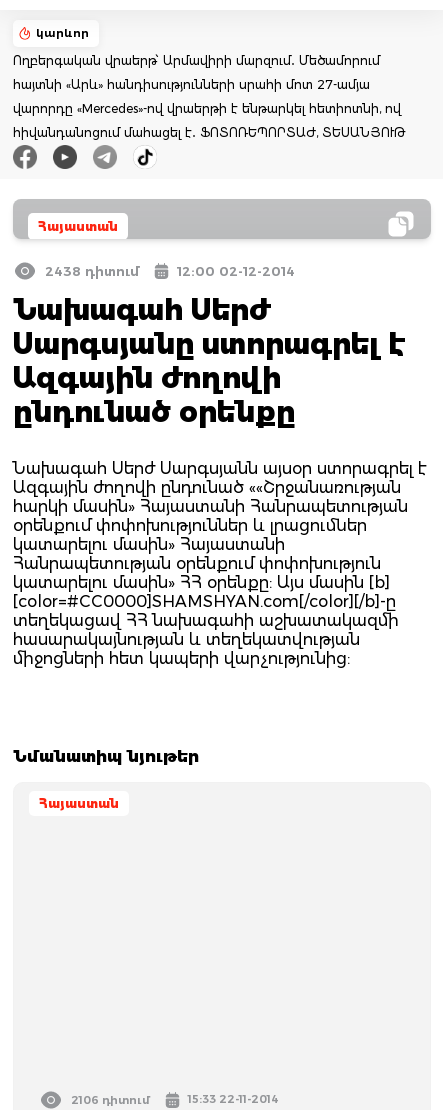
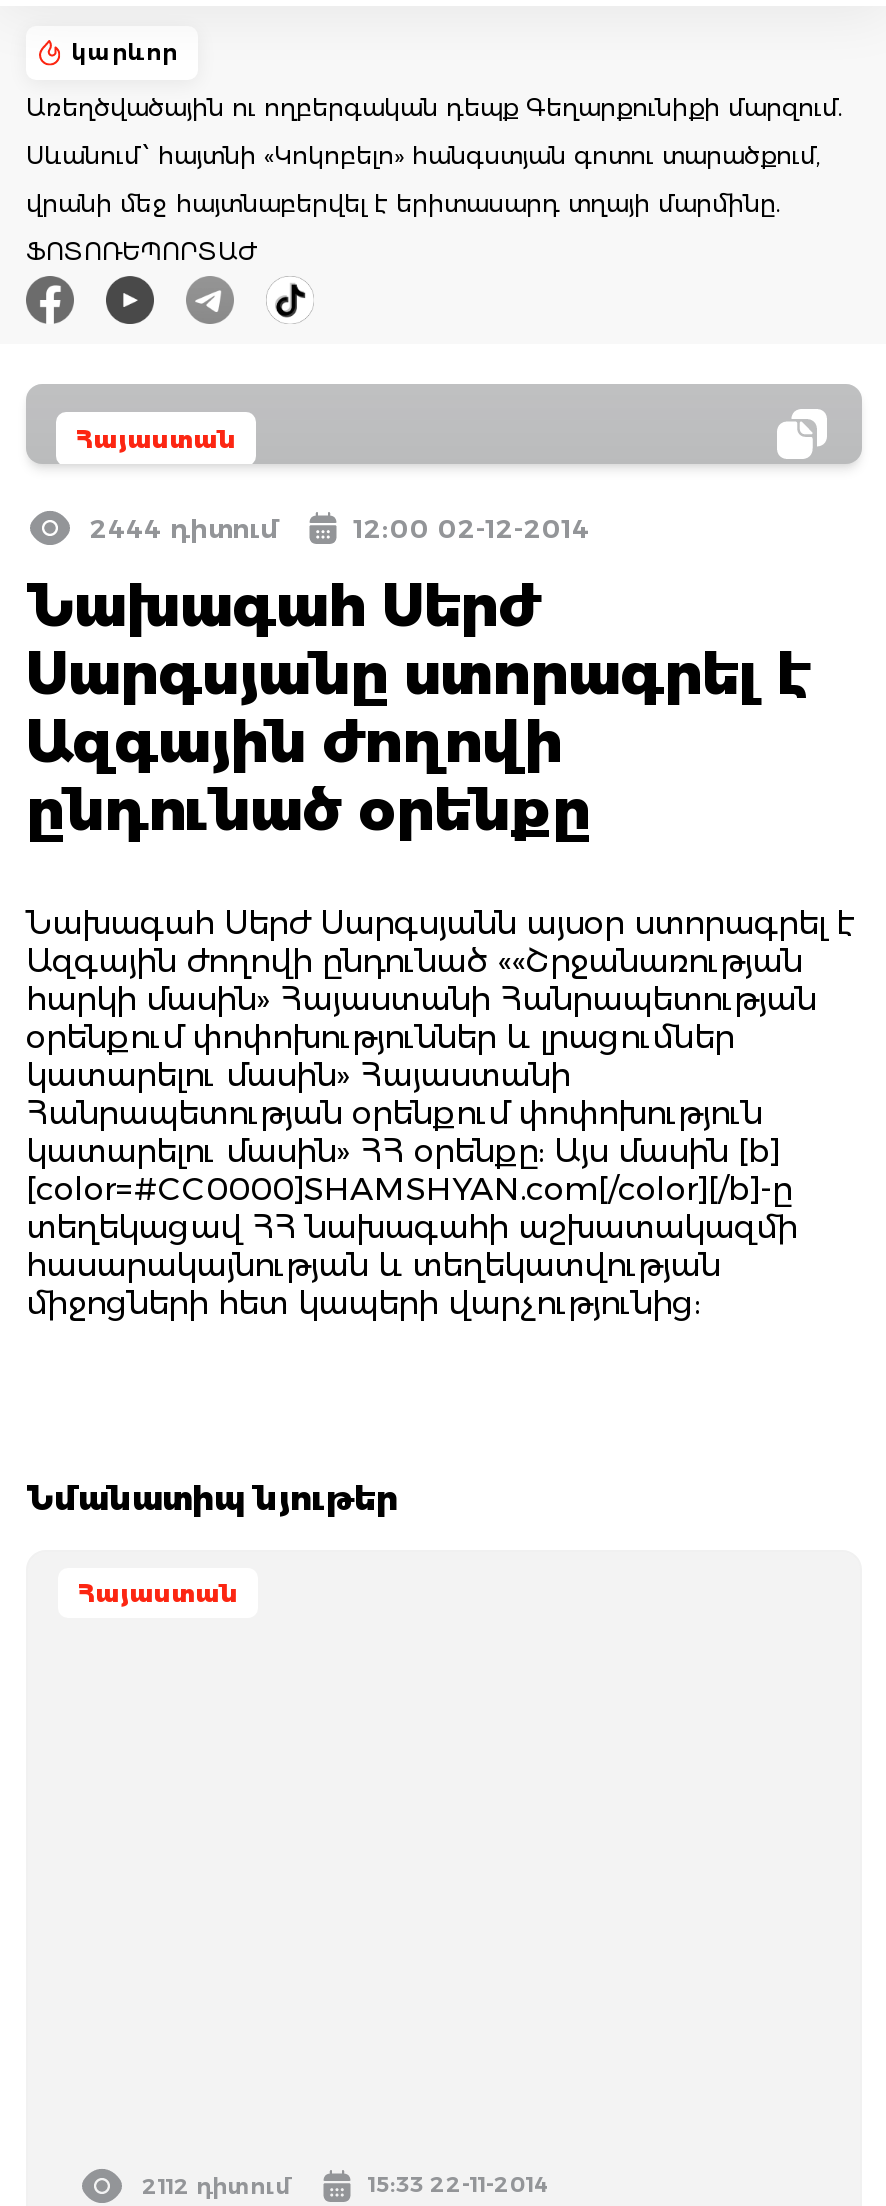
[13,53,380,68] Ողբերգական վրաերթ՝ Արմավիրի մարզում․ Մեծամորում -> [26,92,844,122] Առեղծվածային ու ողբերգական դեպք Գեղարքունիքի մարզում.
[13,77,370,92] հայտնի «Արև» հանդիսությունների սրահի մոտ 27-ամյա -> [26,140,820,170] Սևանում՝ հայտնի «Կոկոբելո» հանգստյան գոտու տարածքում,
[13,101,401,116] վարորդը «Mercedes»-ով վրաերթի է ենթարկել հետիոտնի, ով -> [26,188,782,218] վրանի մեջ հայտնաբերվել է երիտասարդ տղայի մարմինը.
[13,125,405,140] հիվանդանոցում մահացել է․ ՖՈՏՈՌԵՊՈՐՏԱԺ, ՏԵՍԱՆՅՈՒԹ -> [26,236,258,266] ՖՈՏՈՌԵՊՈՐՏԱԺ
[45,263,139,279] 2438 դիտում -> [90,511,278,543] 2444 դիտում
[71,1093,150,1107] 2106 դիտում -> [142,2171,292,2199] 2112 դիտում

